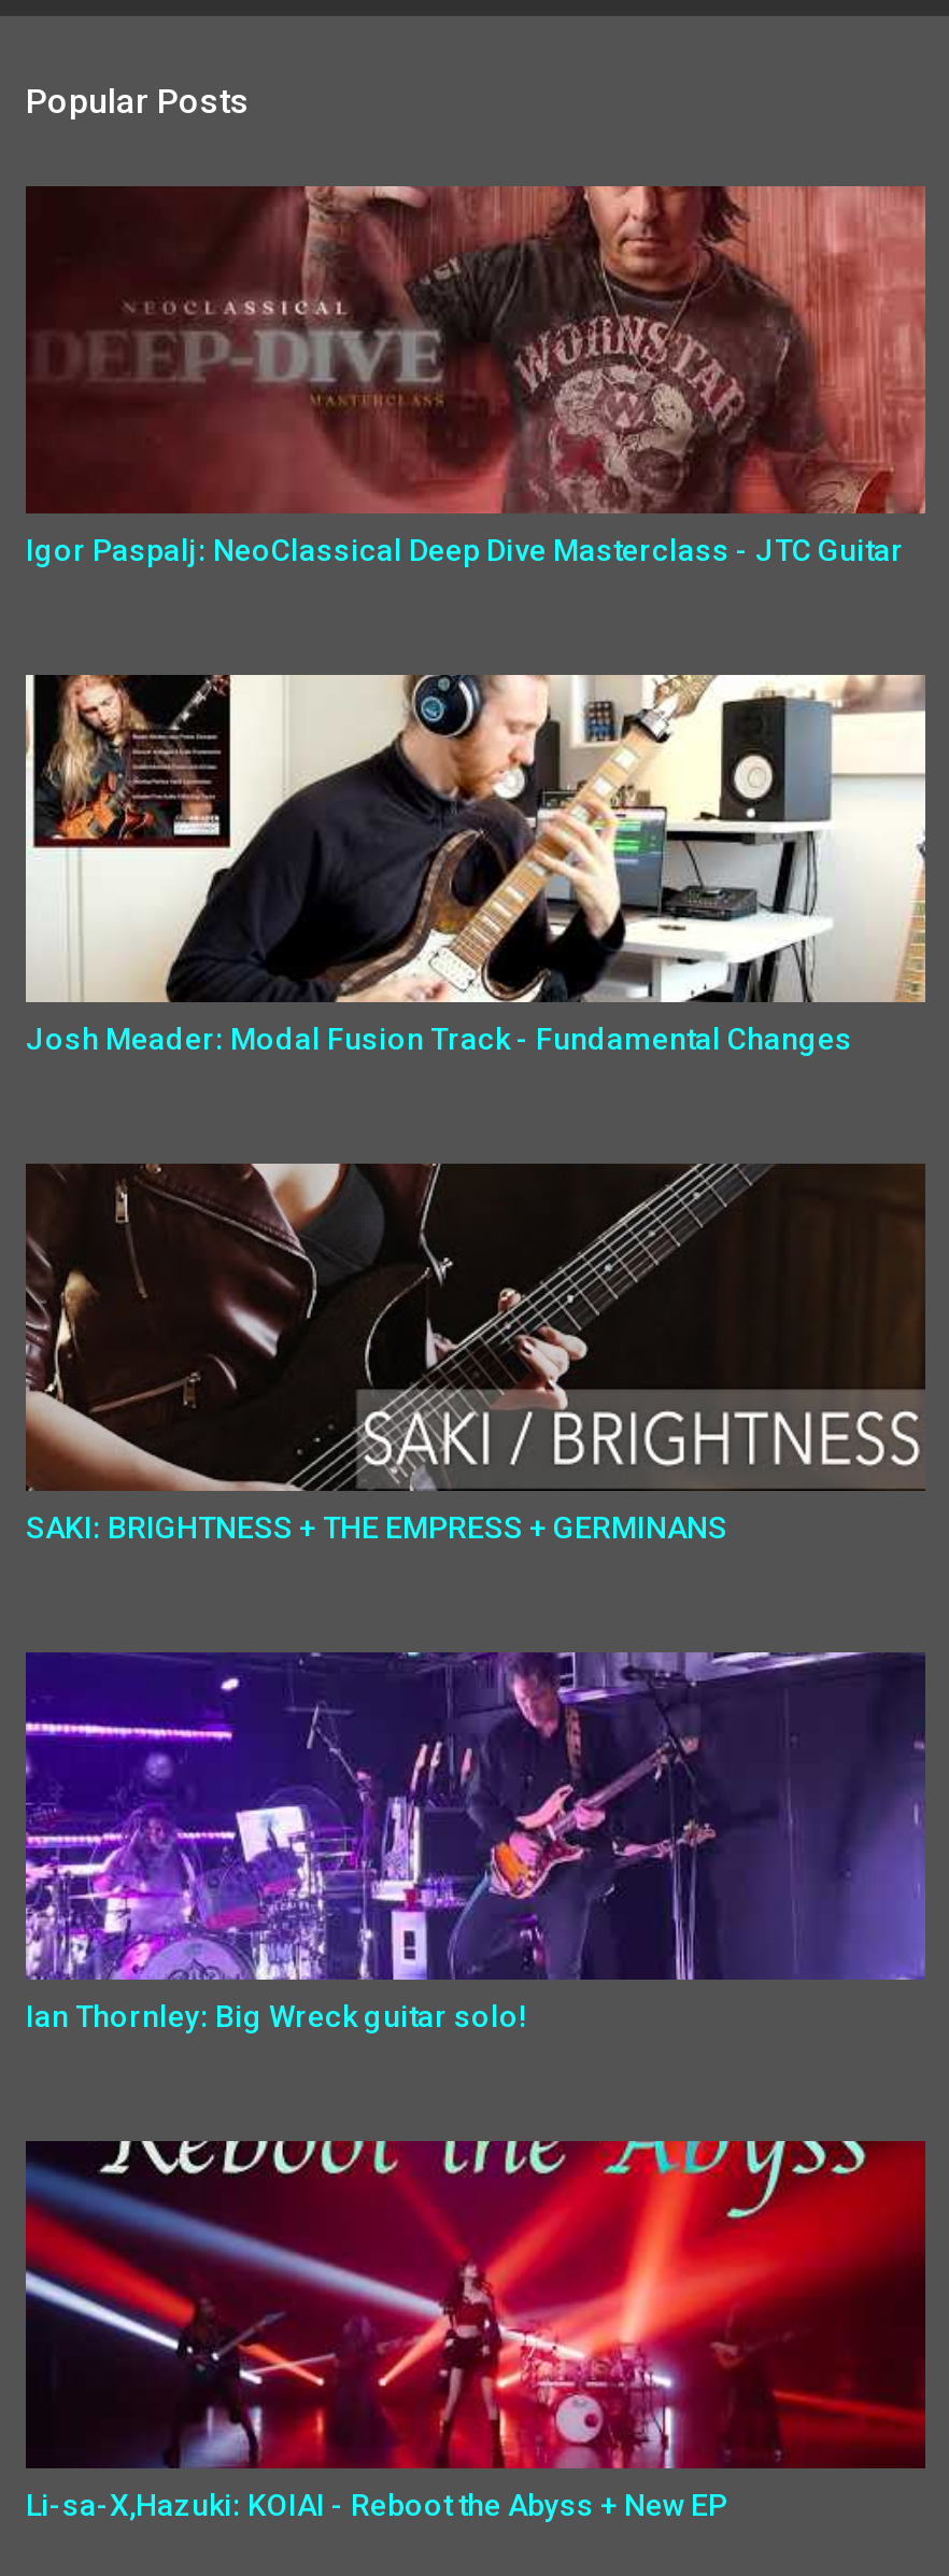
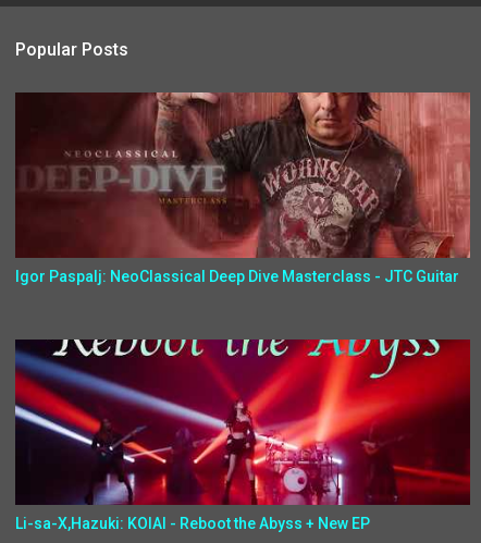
[24,673,927,1056] [image] | Josh Meader: Modal Fusion Track - Fundamental Changes -> none
[26,1162,923,1545] [image] | SAKI: BRIGHTNESS + THE EMPRESS + GERMINANS -> none
[24,1650,927,2033] [image] | Ian Thornley: Big Wreck guitar solo! -> none

